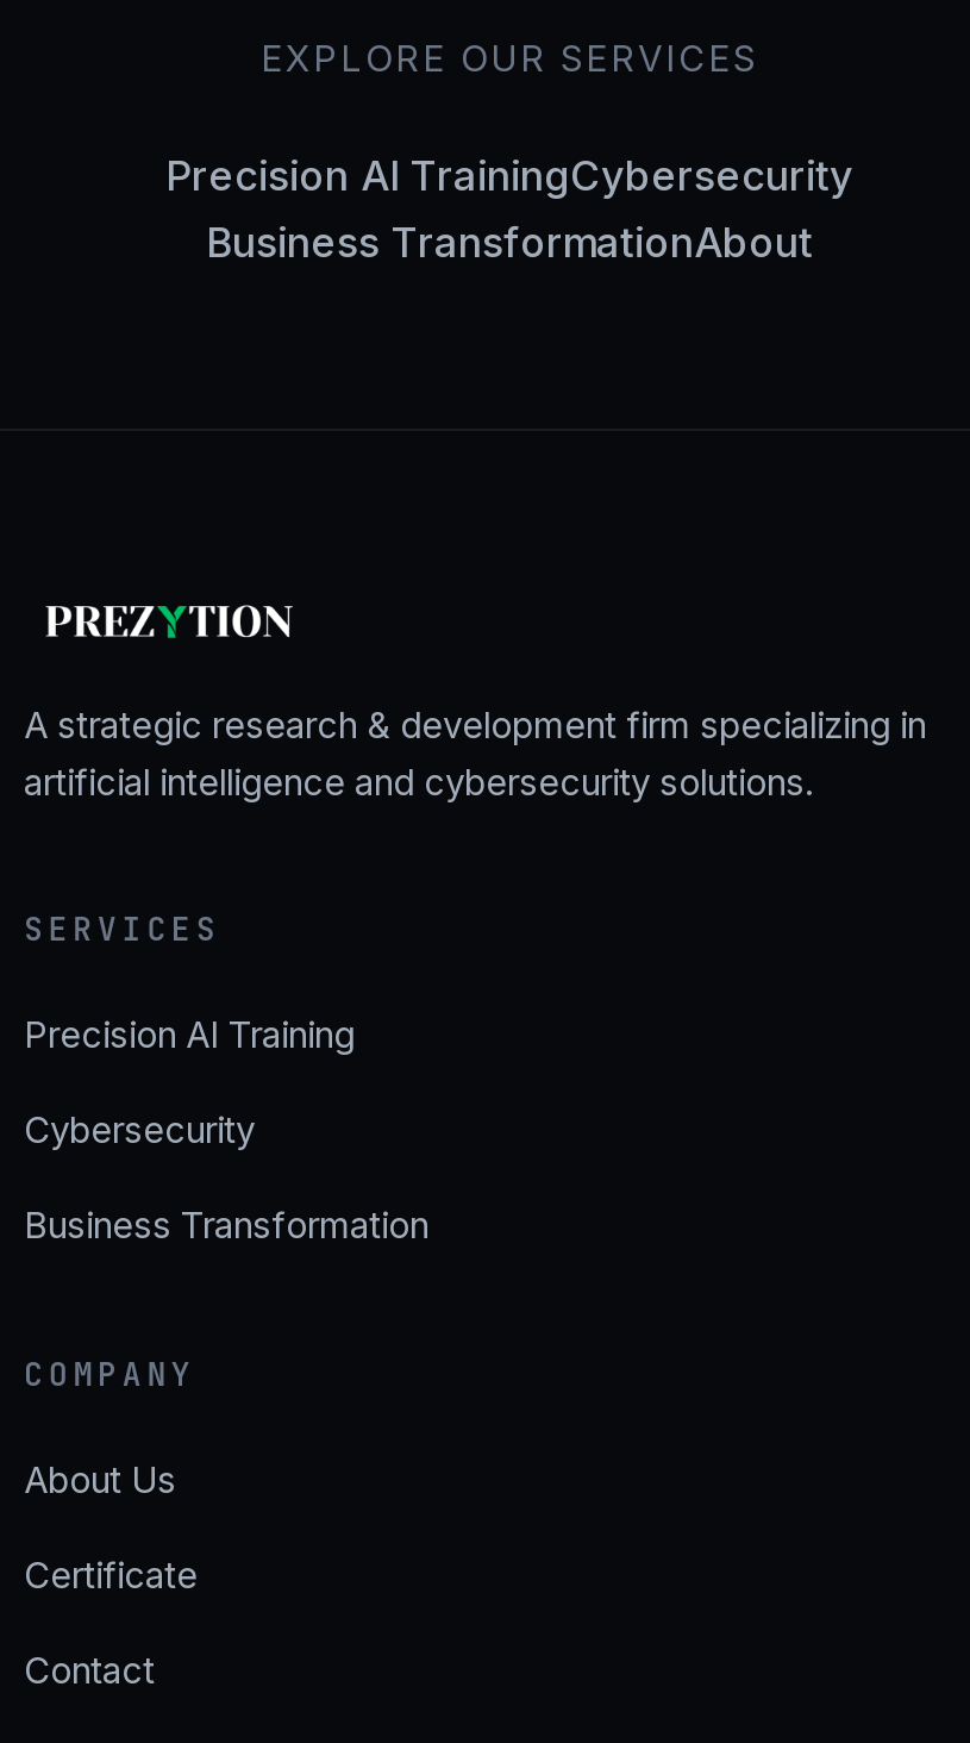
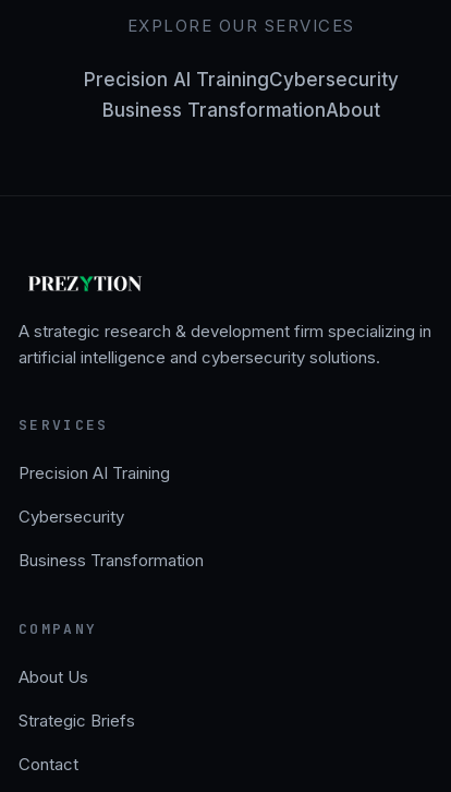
[24,1553,198,1598] Certificate -> [19,710,135,731] Strategic Briefs

